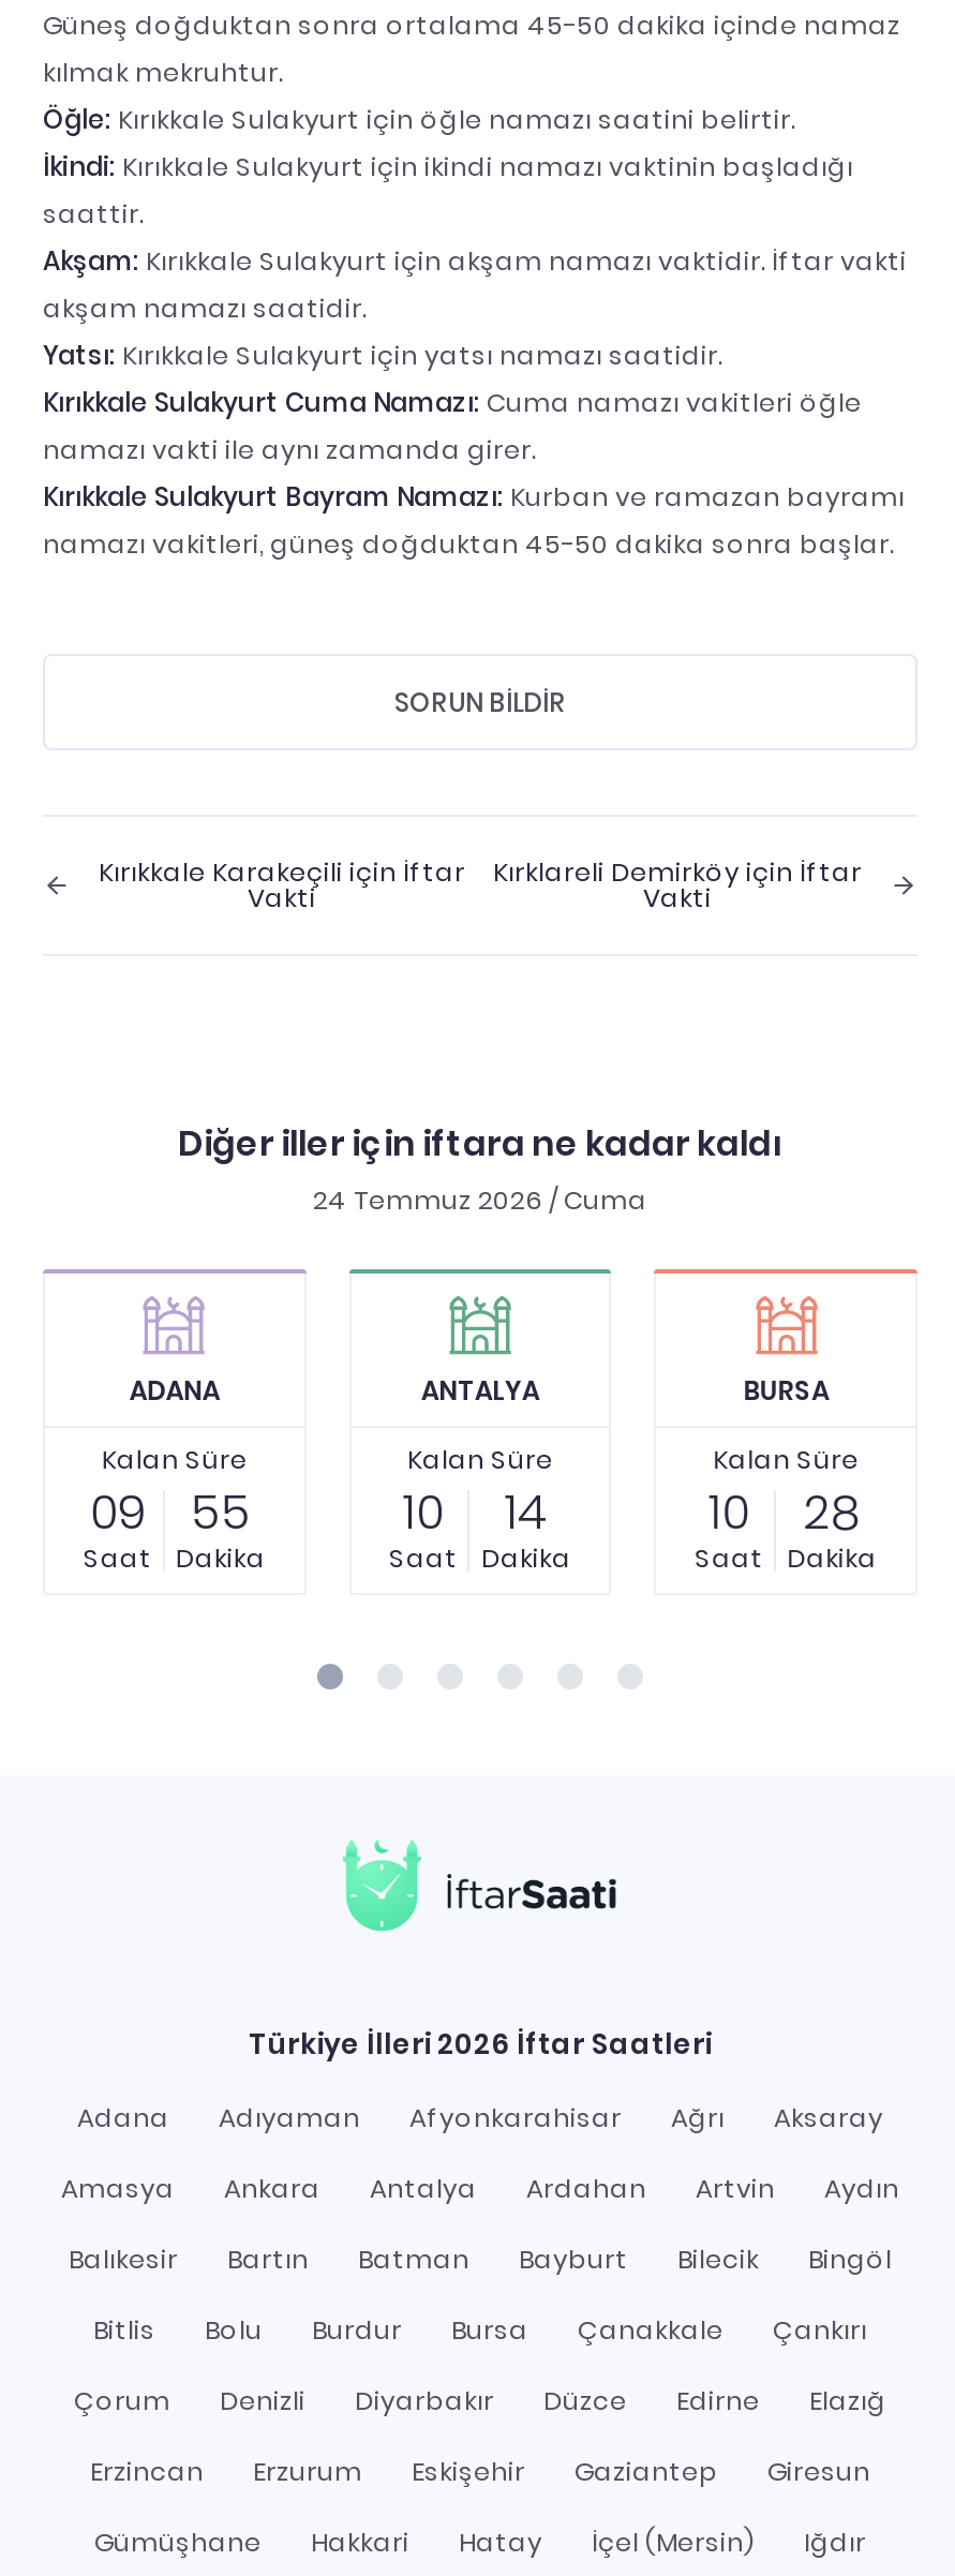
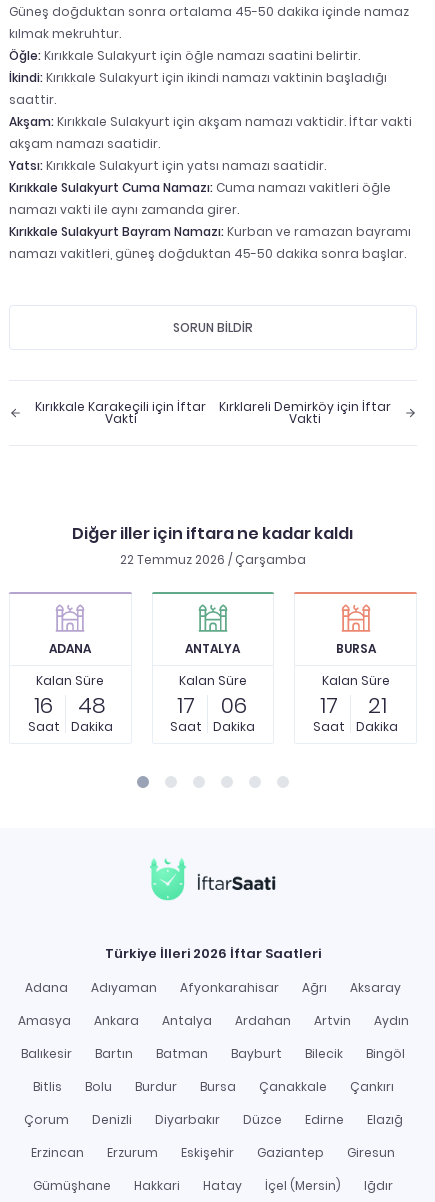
[313,1181,647,1218] 24 Temmuz 2026 / Cuma -> [120,551,306,568] 22 Temmuz 2026 / Çarşamba
[90,1480,145,1546] 09 -> [34,690,53,721] 16
[190,1480,250,1546] 55 -> [78,690,106,721] 48
[403,1480,444,1546] 10 -> [177,690,195,721] 17
[505,1480,548,1546] 14 -> [221,690,247,721] 06
[709,1480,749,1546] 10 -> [320,690,338,721] 17
[803,1480,861,1546] 28 -> [368,690,387,721] 21

